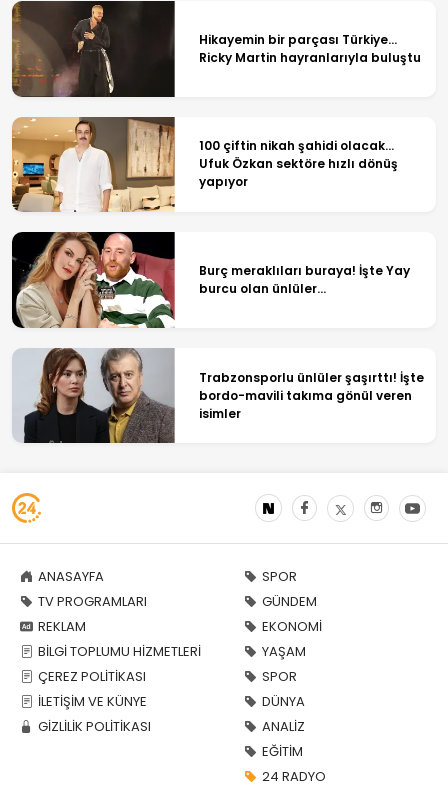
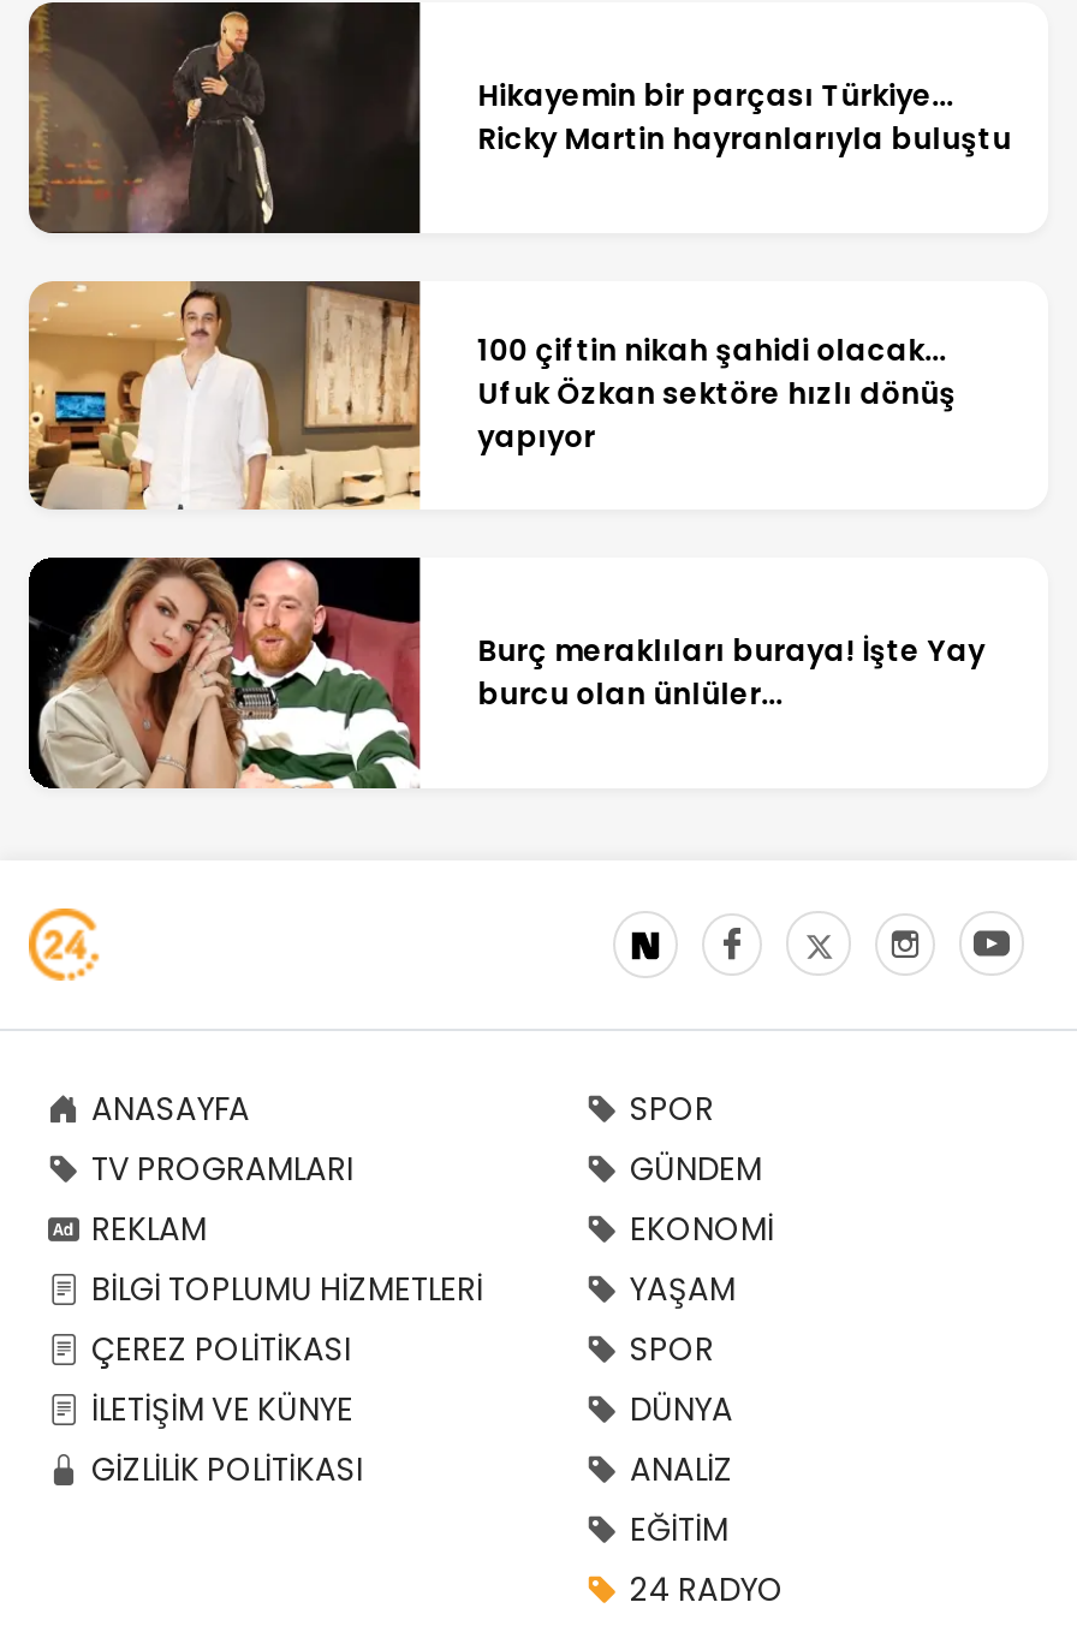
[12,348,424,444] [image] | Trabzonsporlu ünlüler şaşırttı! İşte | bordo-mavili takıma gönül veren | isimler -> none

